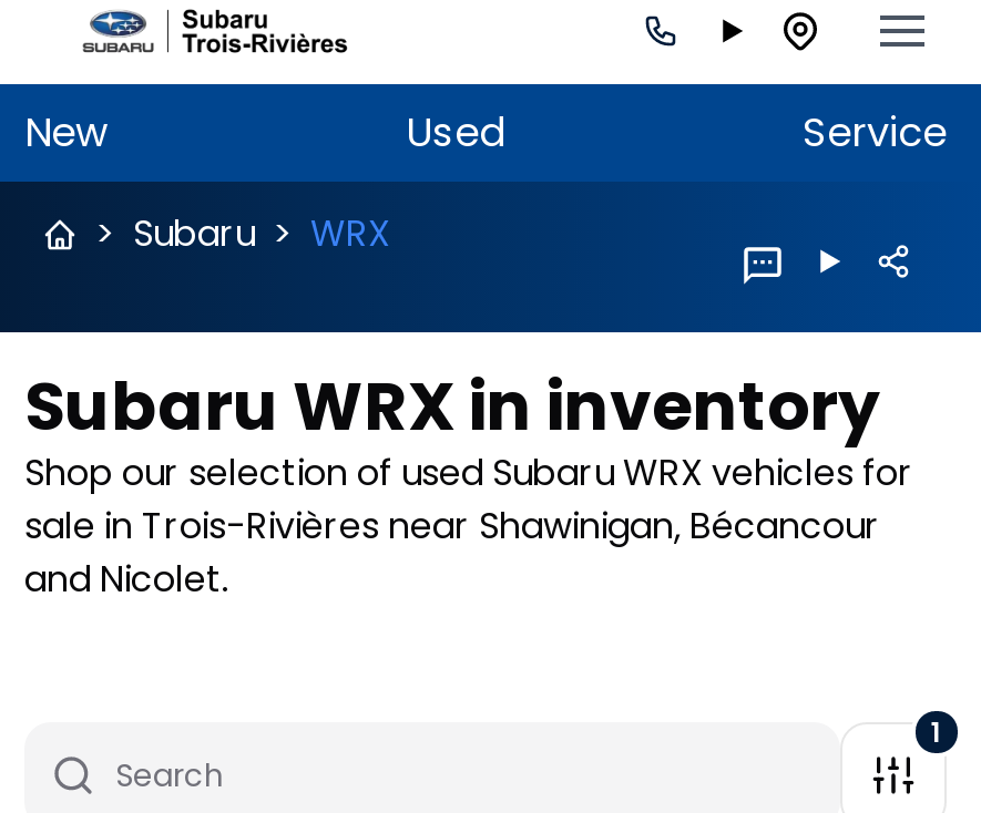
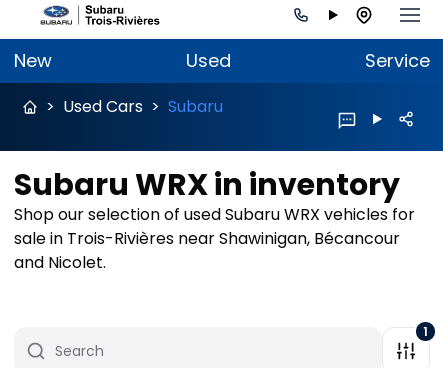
[95,208,390,259] > Subaru > WRX -> [46,95,223,118] > Used Cars > Subaru

